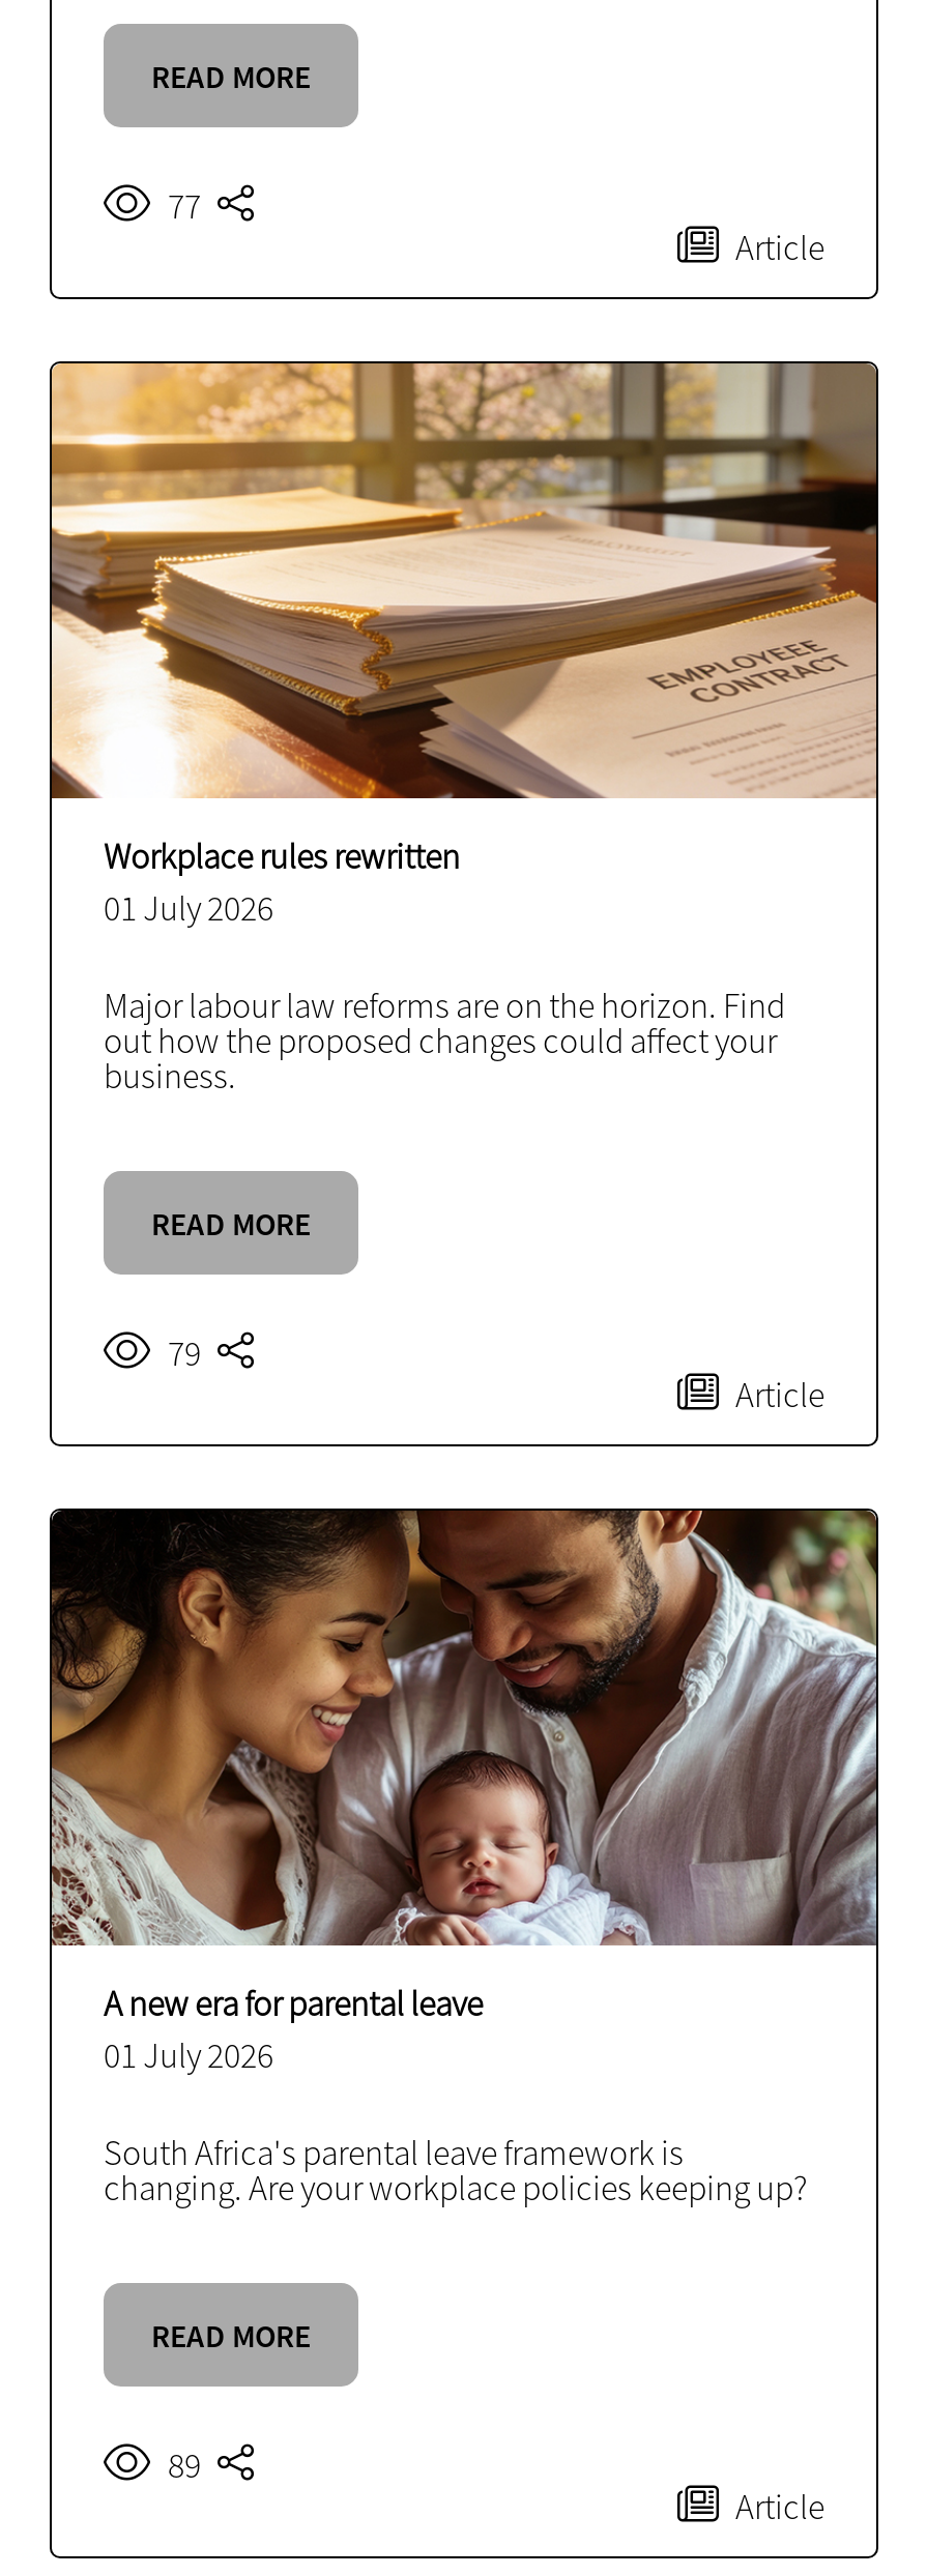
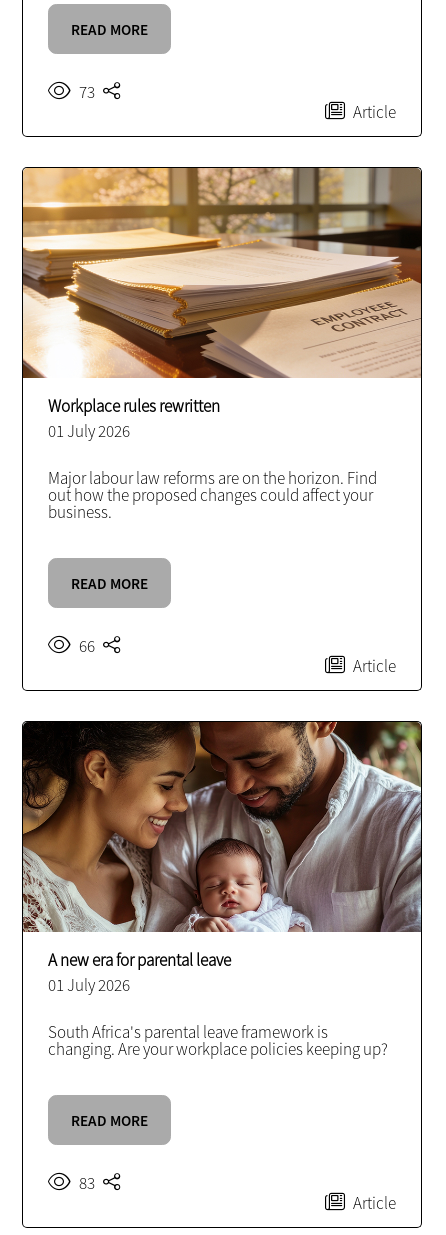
[168,183,201,229] 77 -> [79,81,95,103] 73
[168,1330,201,1376] 79 -> [79,635,95,657] 66
[168,2442,201,2488] 89 -> [79,1172,95,1194] 83

